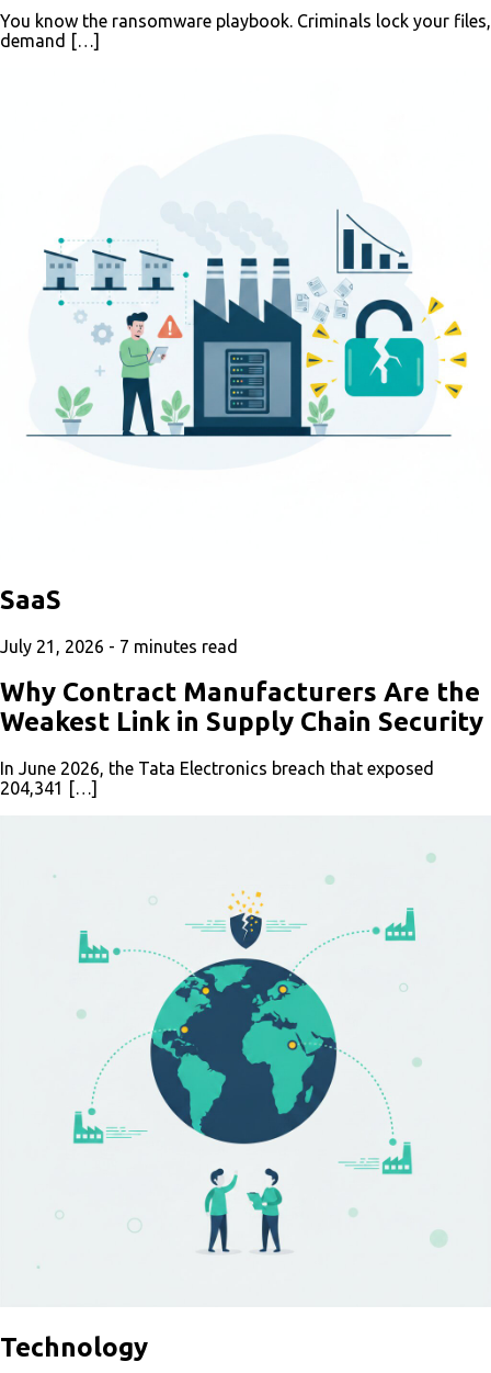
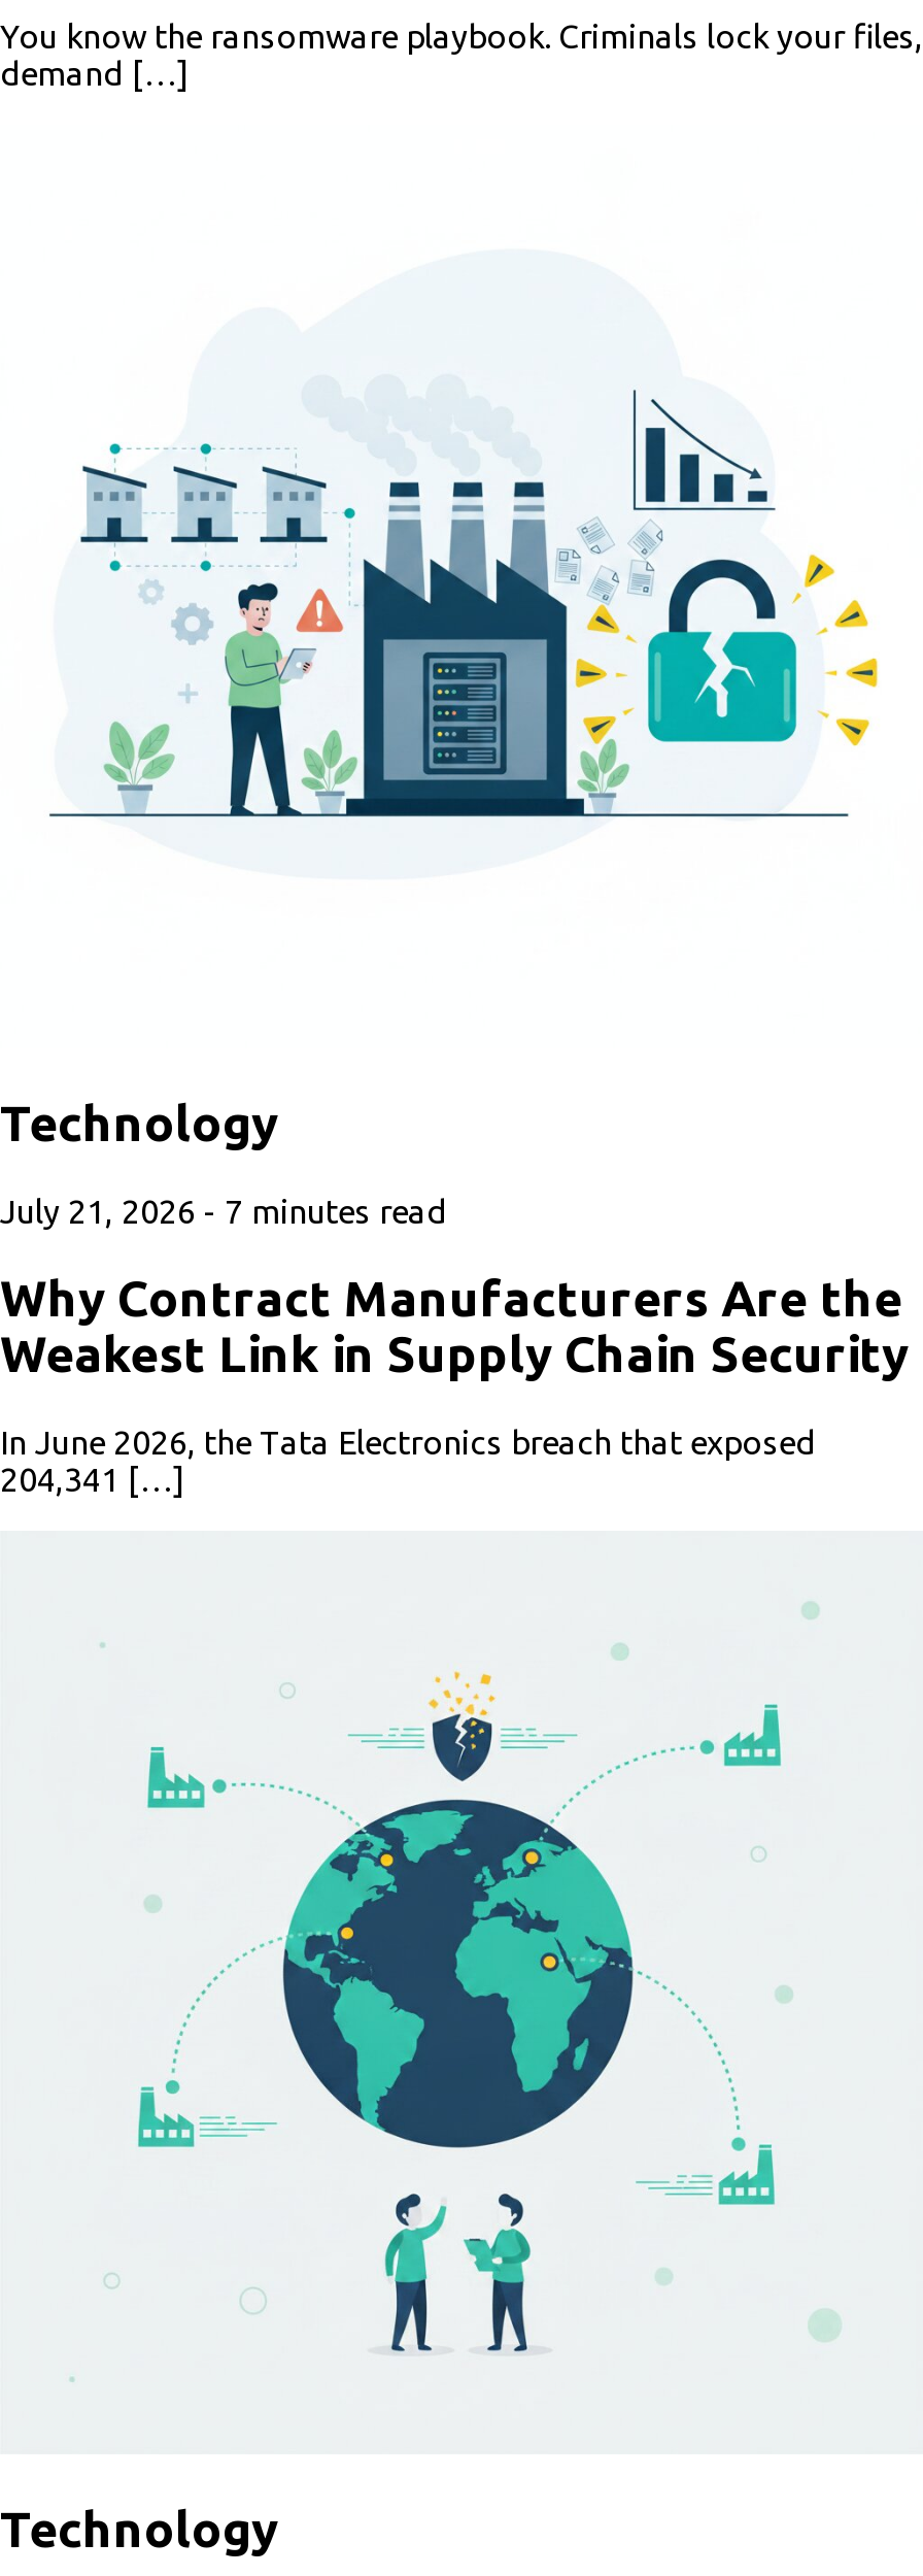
[0,585,61,614] SaaS -> [0,1096,278,1152] Technology

